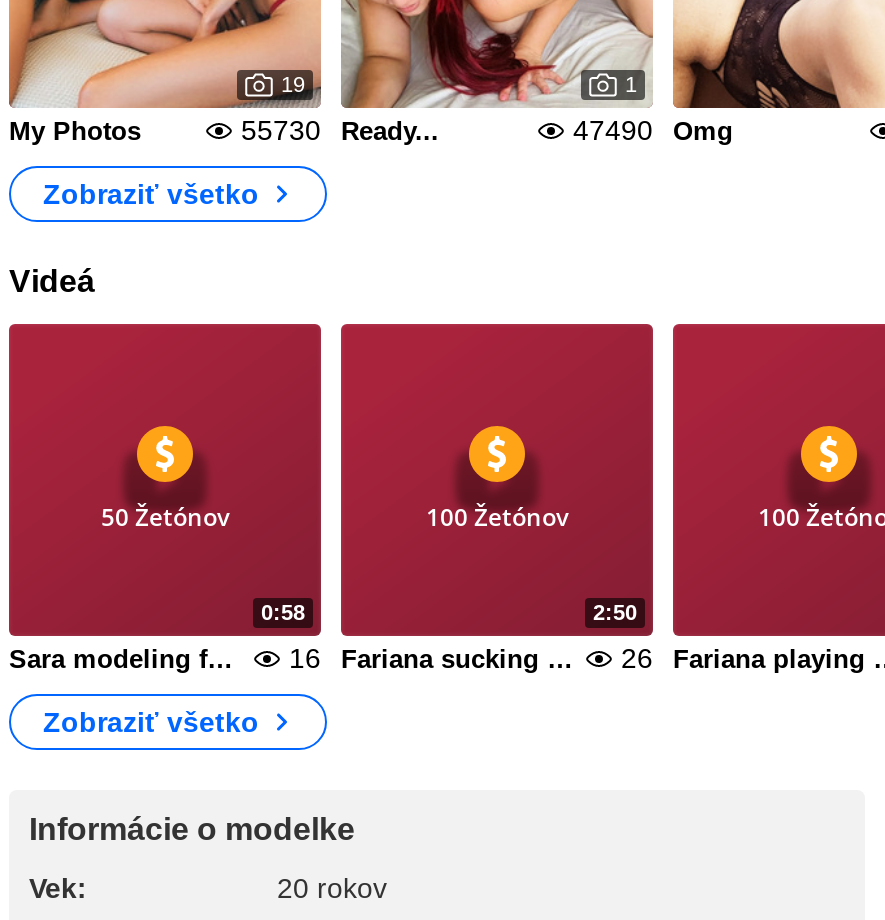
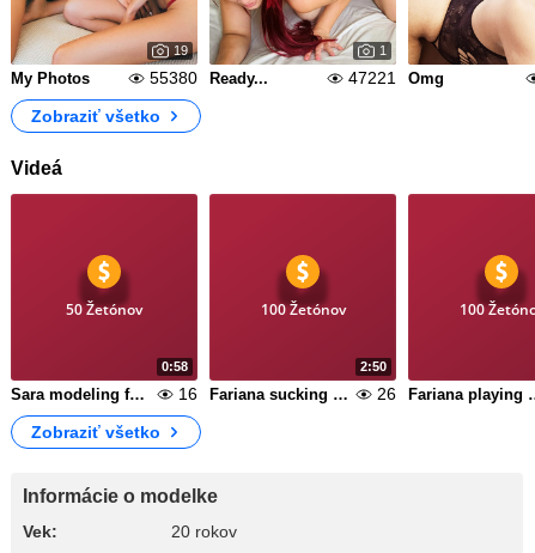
[241,114,439,146] 55730 Ready... -> [150,68,268,87] 55380 Ready...
[573,114,733,146] 47490 Omg -> [348,68,444,87] 47221 Omg

